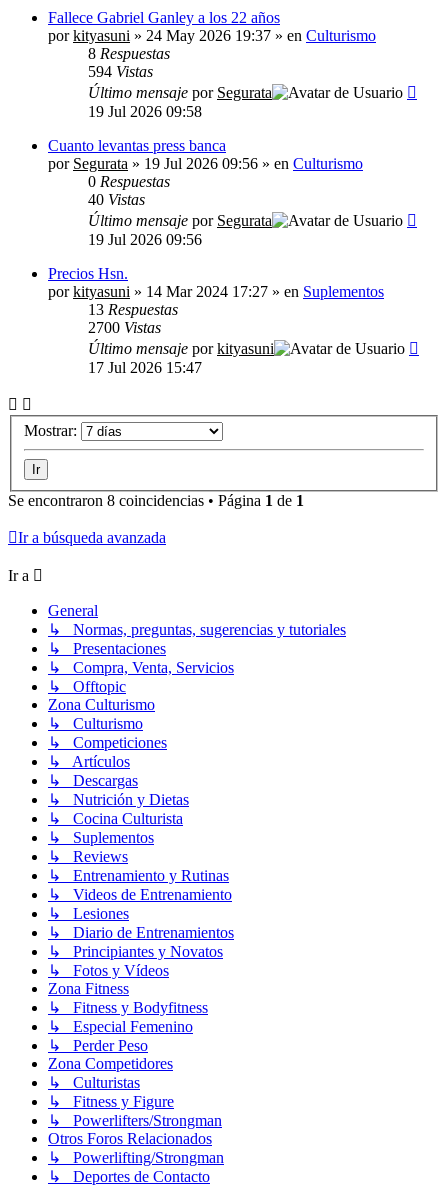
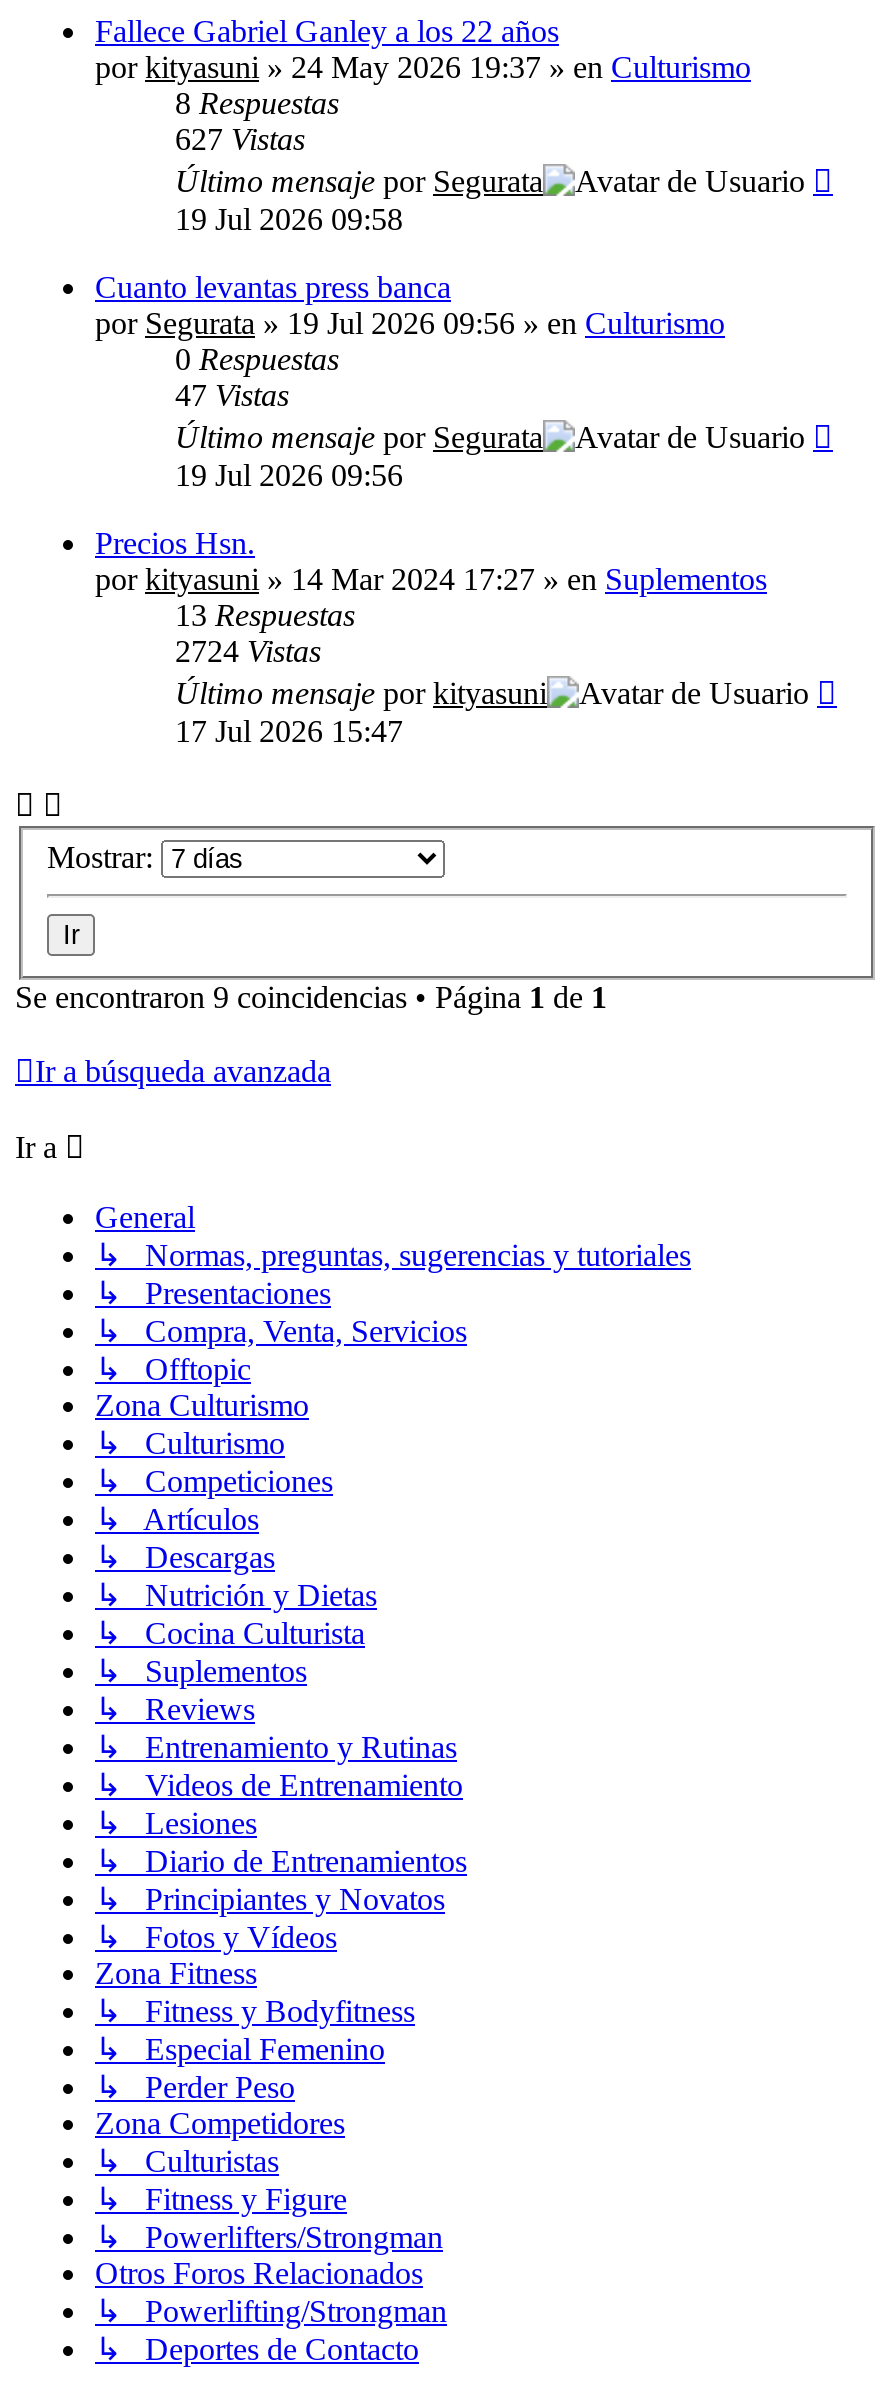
[88,63,153,80] 594 Vistas -> [175,121,305,155] 627 Vistas
[88,191,145,208] 40 Vistas -> [175,377,289,411] 47 Vistas
[88,319,161,336] 2700 Vistas -> [175,633,321,667] 2724 Vistas
[8,492,304,509] Se encontraron 8 coincidencias • Página 1 de 1 -> [15,981,607,1015] Se encontraron 9 coincidencias • Página 1 de 1

